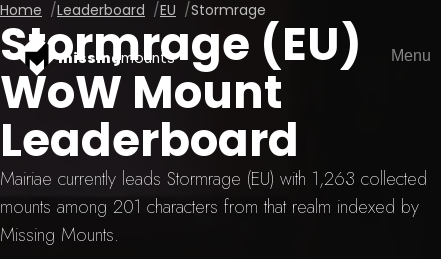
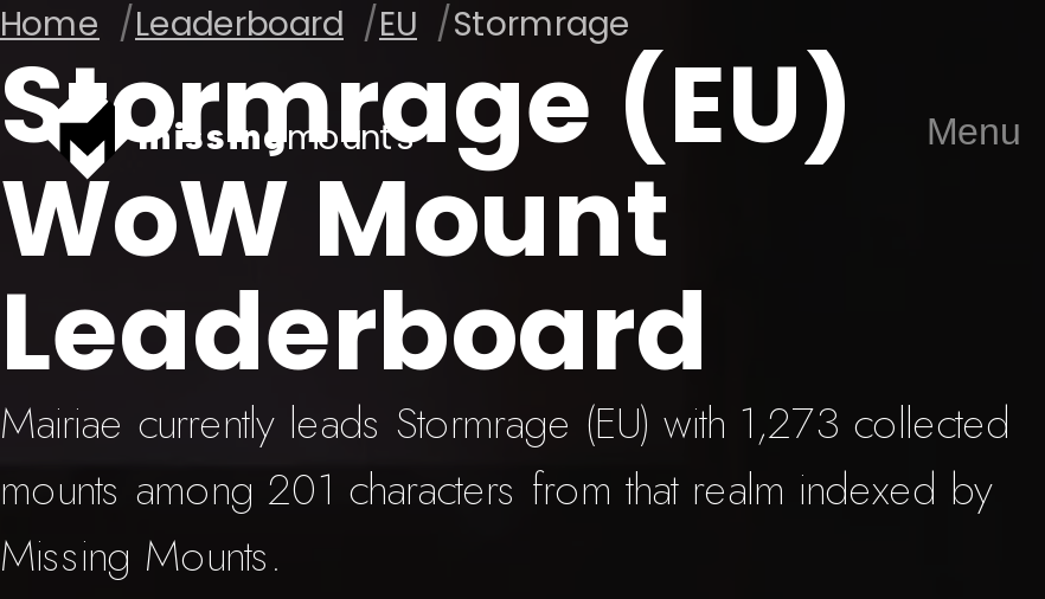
[0,165,427,192] Mairiae currently leads Stormrage (EU) with 1,263 collected -> [0,391,1009,455] Mairiae currently leads Stormrage (EU) with 1,273 collected

